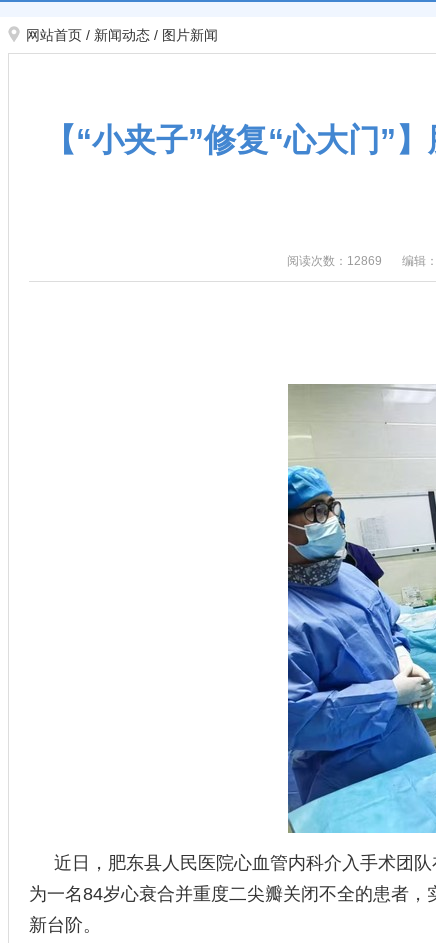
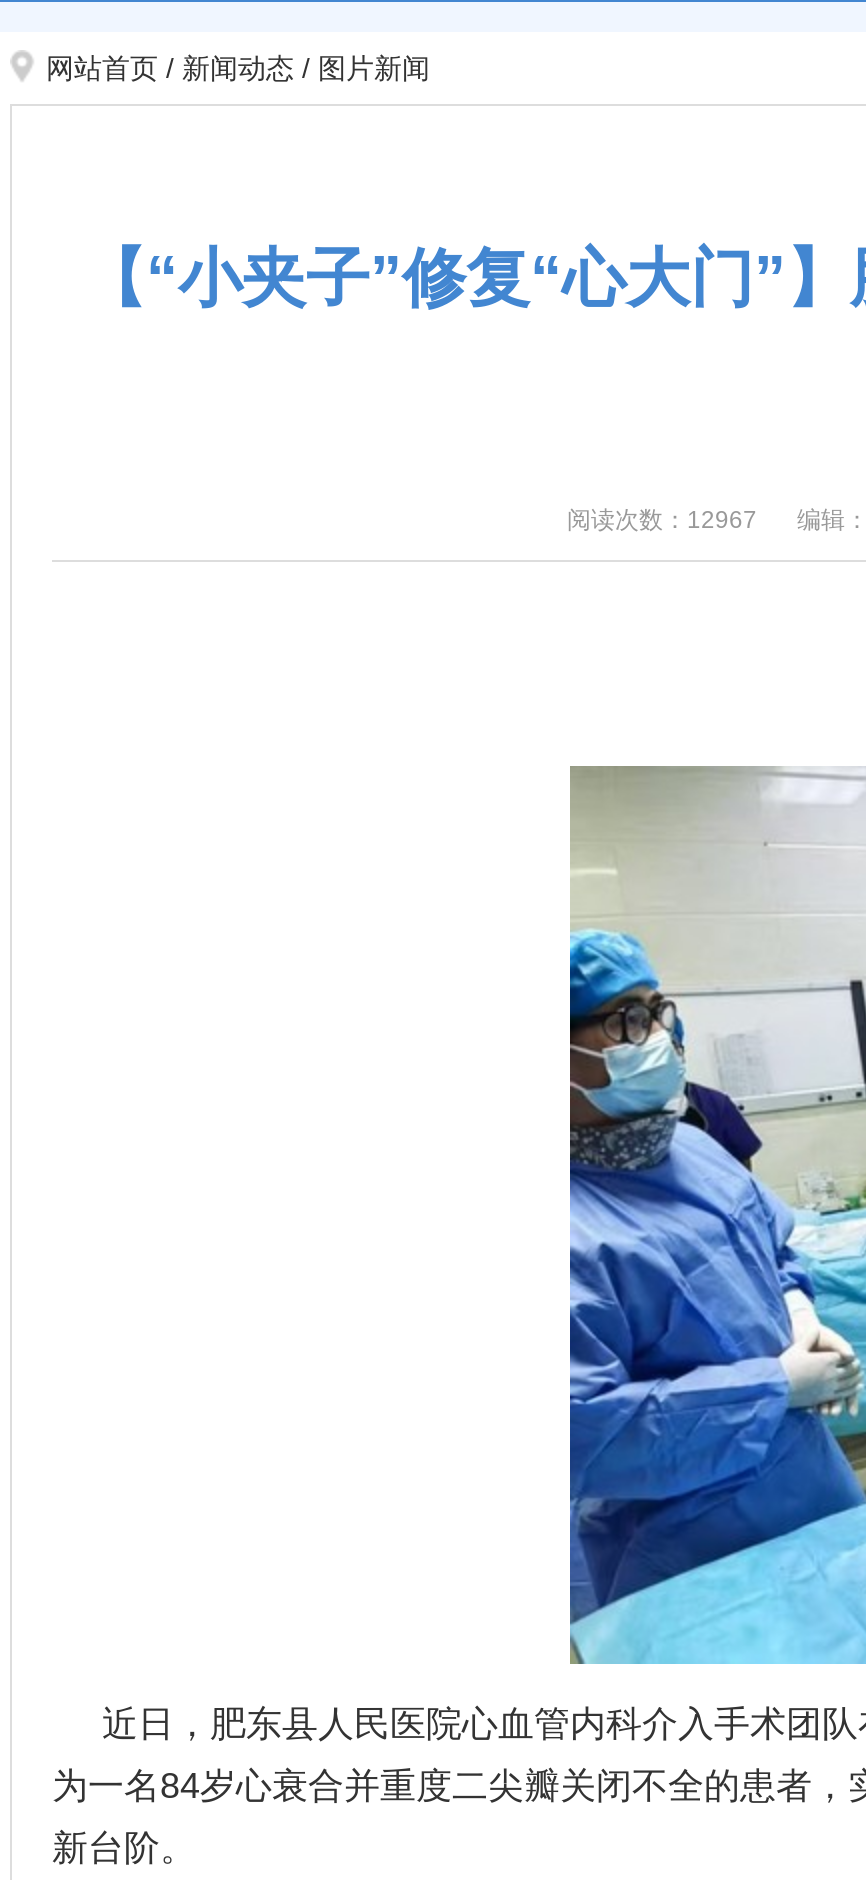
[286,254,381,268] 阅读次数：12869 -> [567,506,757,534] 阅读次数：12967

